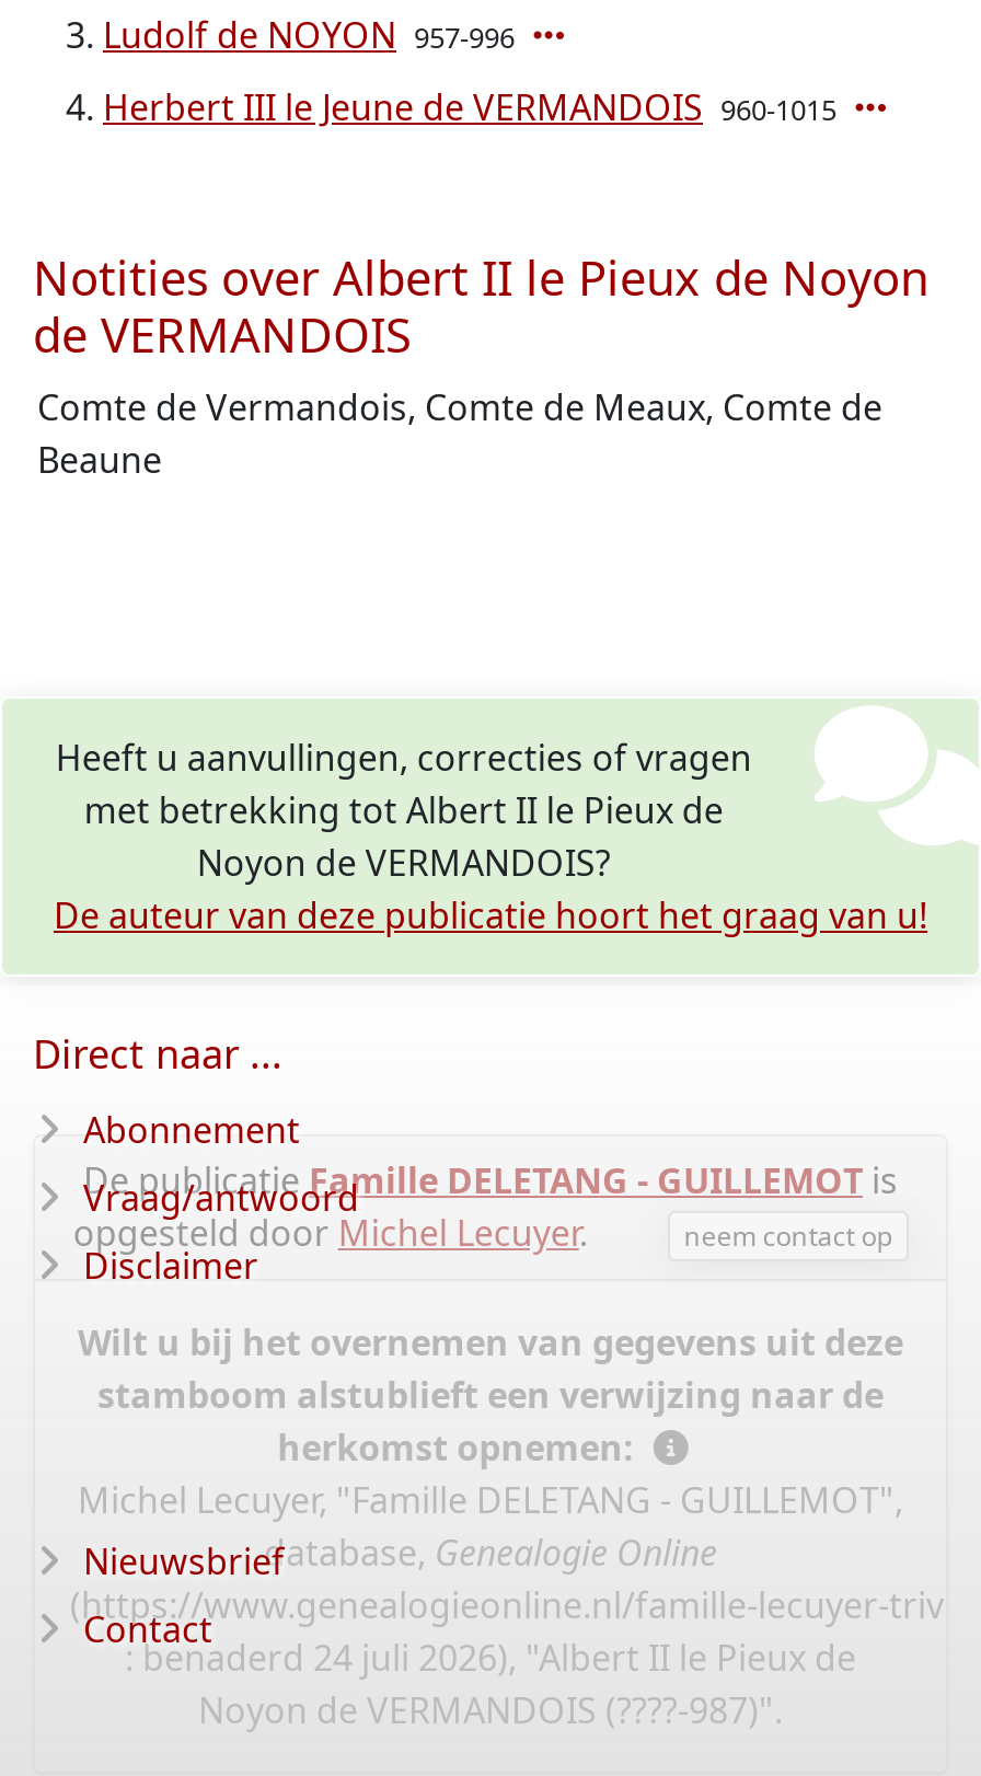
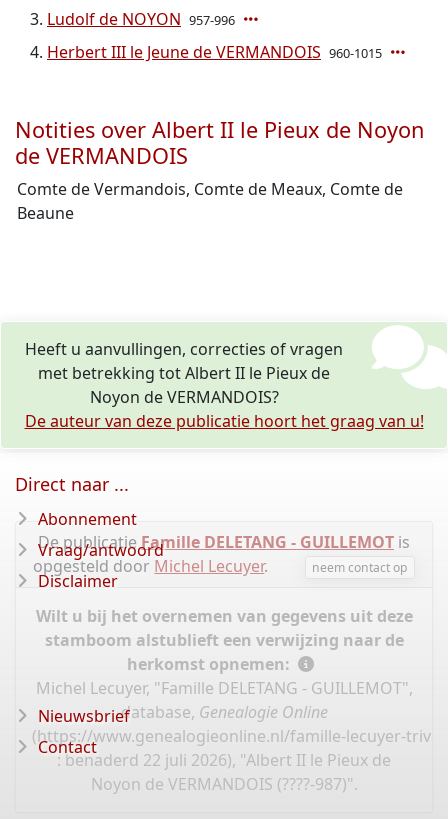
[125,1634,856,1682] : benaderd 24 juli 2026), "Albert II le Pieux de -> [57,749,391,771] : benaderd 22 juli 2026), "Albert II le Pieux de

